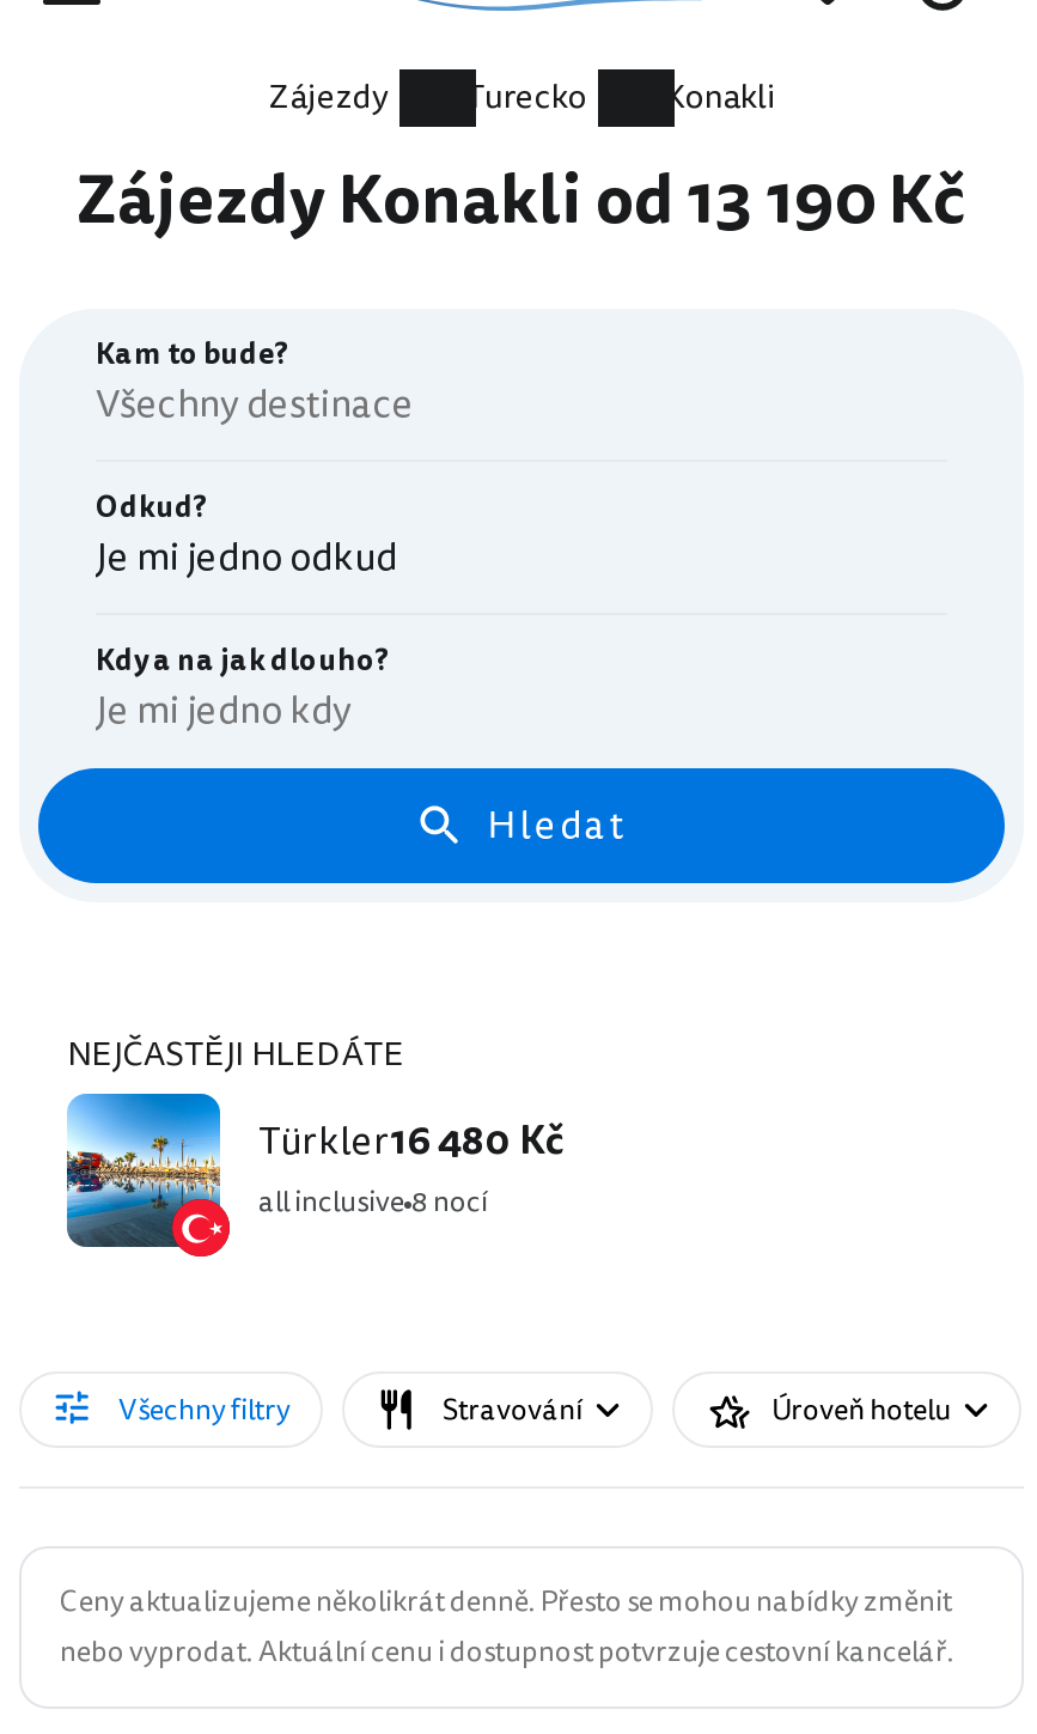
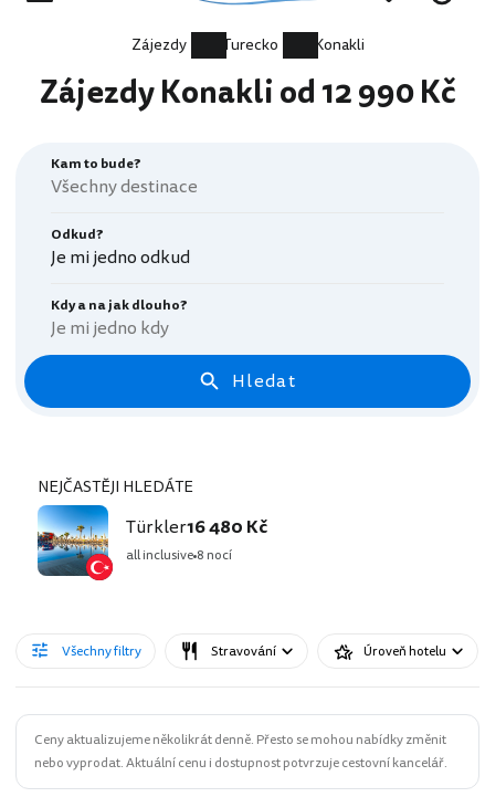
[77,153,966,249] Zájezdy Konakli od 13 190 Kč -> [39,71,456,115] Zájezdy Konakli od 12 990 Kč

